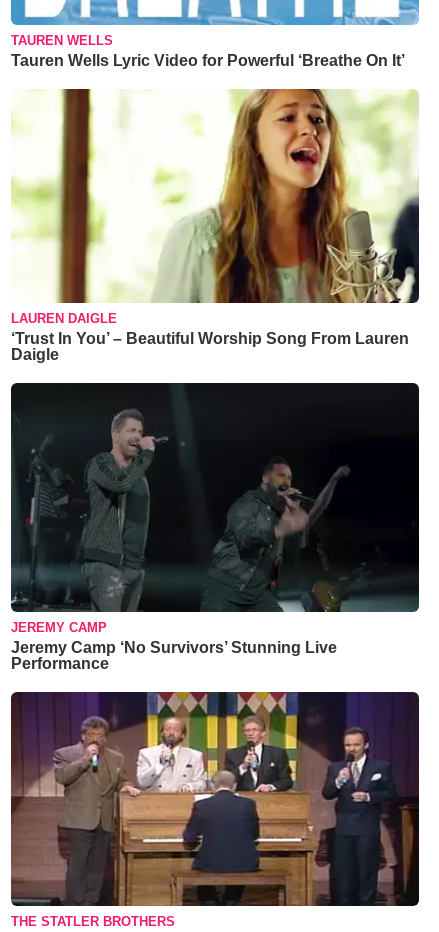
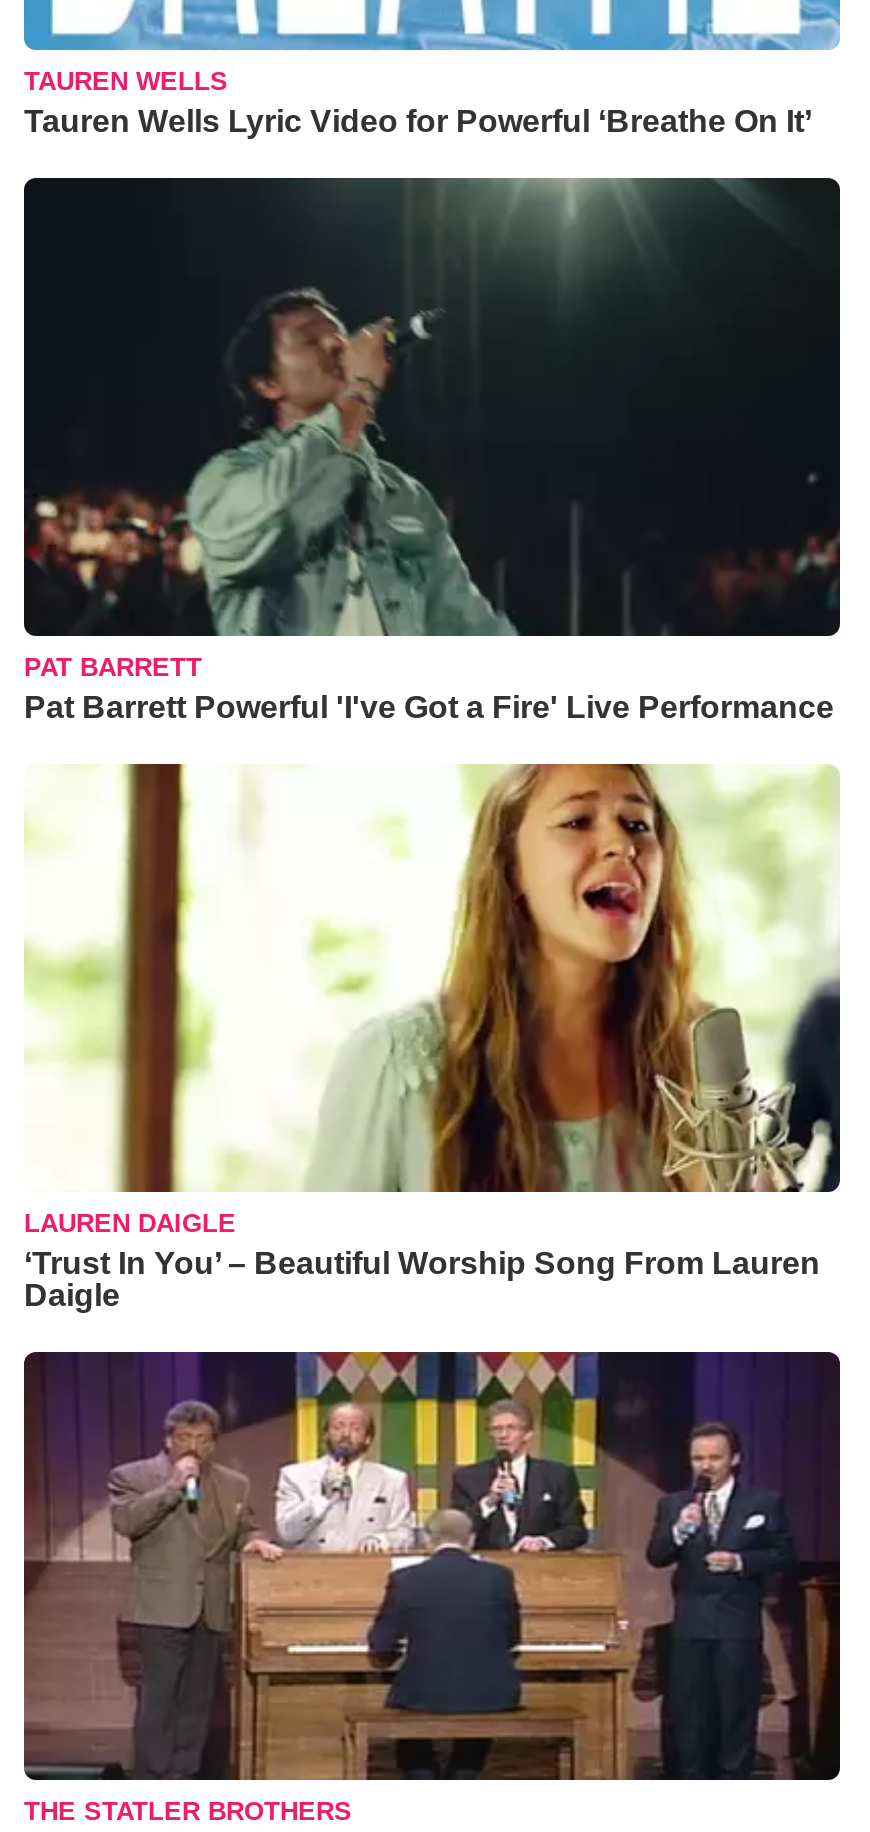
none -> [22,176,842,724] [image] | PAT BARRETT | Pat Barrett Powerful 'I've Got a Fire' Live Performance
moved [10,86,420,363] -> [22,760,842,1312]: [image] | LAUREN DAIGLE | ‘Trust In You’ – Beautiful Worship Song From Lauren | Daigle
[10,386,419,672] [image] | JEREMY CAMP | Jeremy Camp ‘No Survivors’ Stunning Live | Performance -> none

